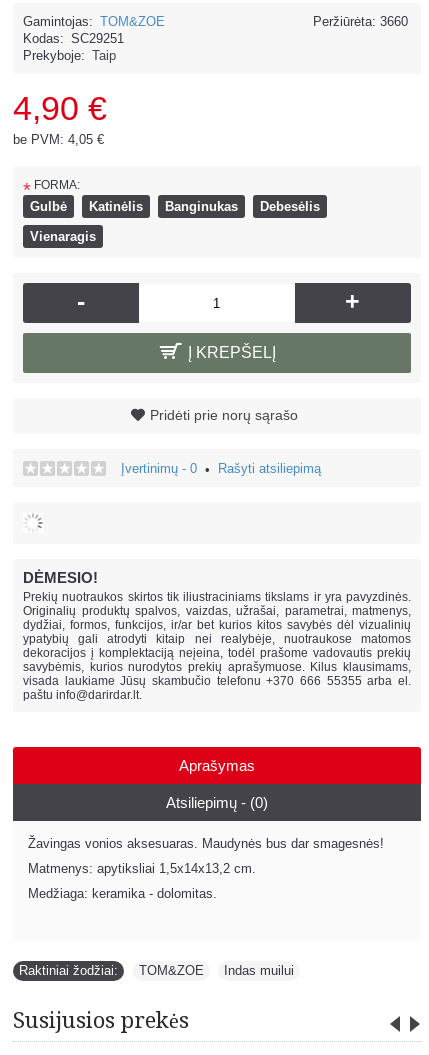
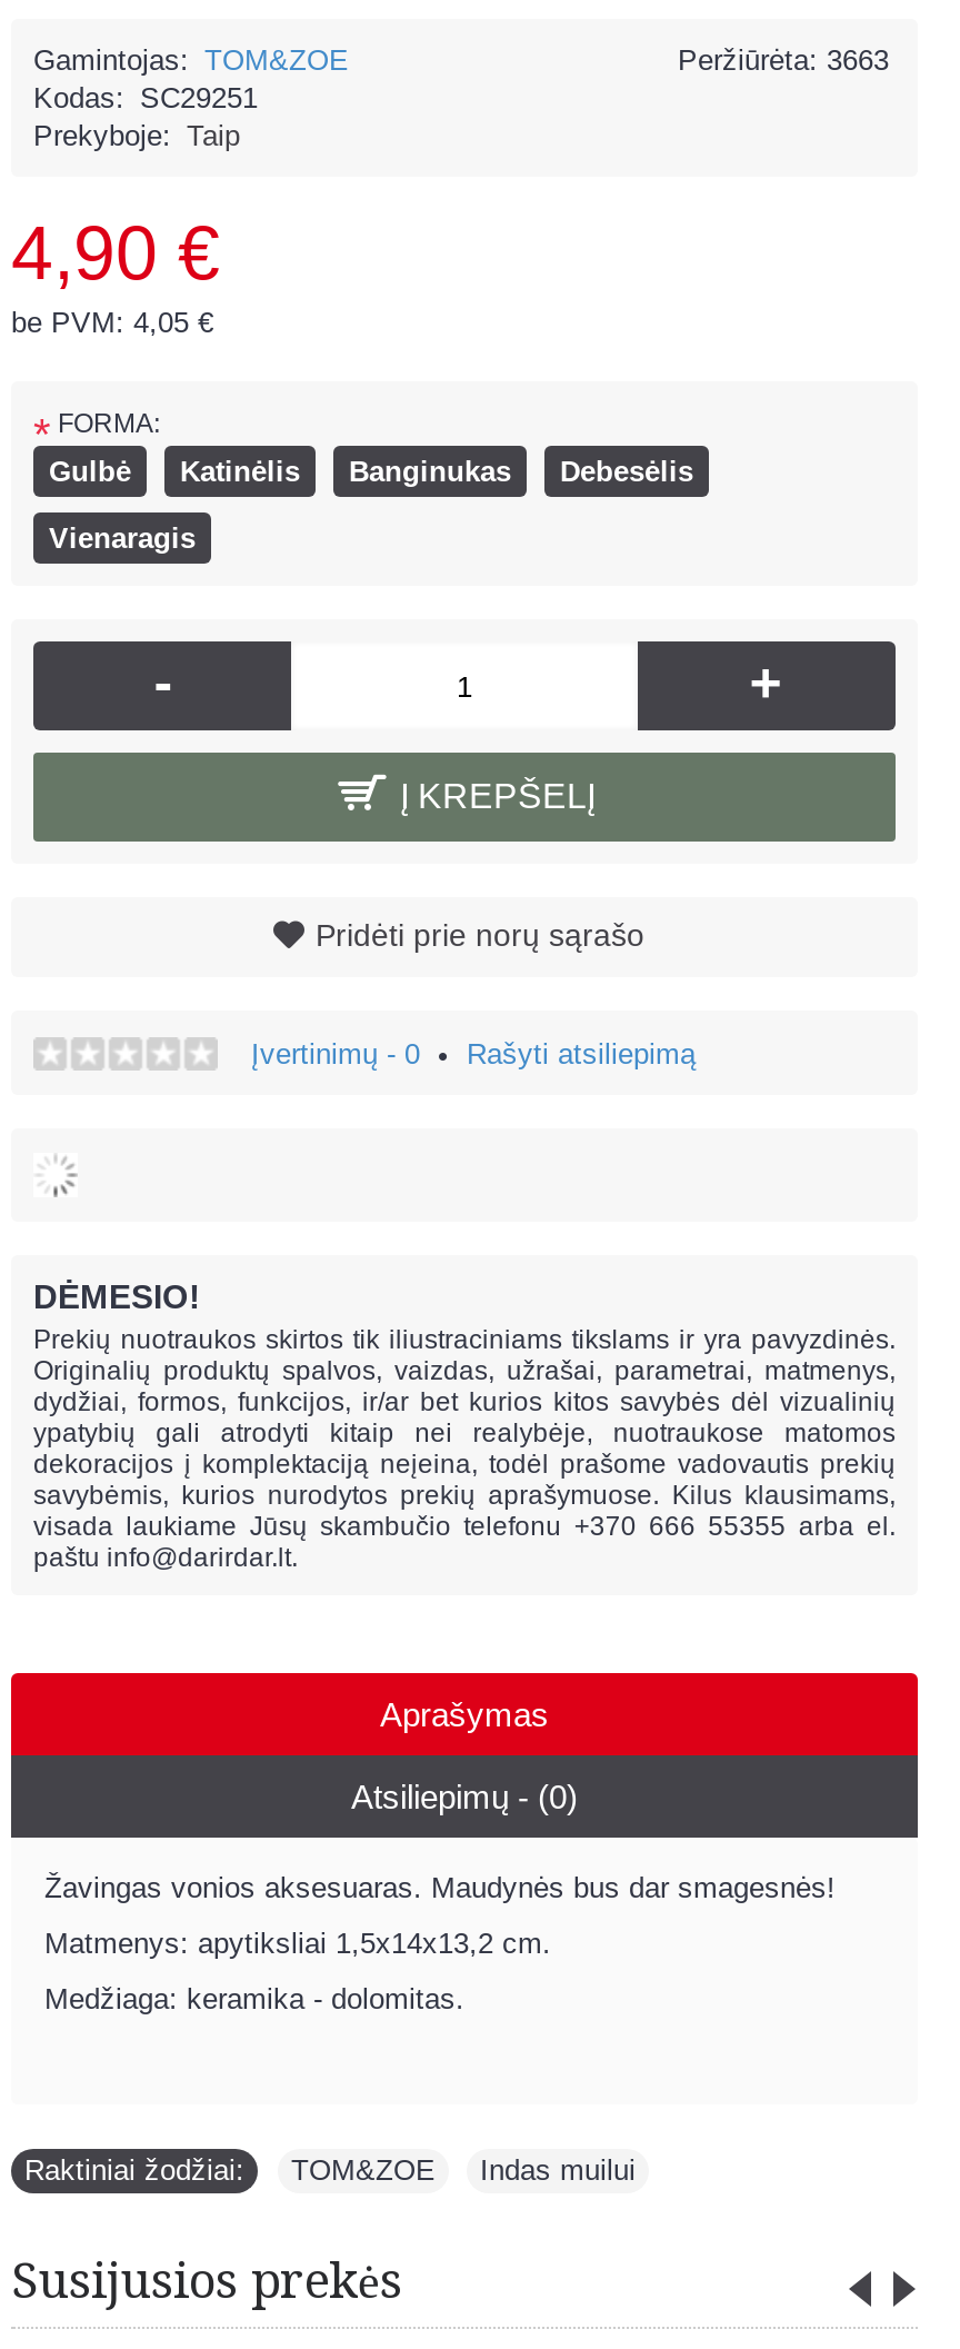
[313,14,408,29] Peržiūrėta: 3660 -> [678,43,889,77] Peržiūrėta: 3663

